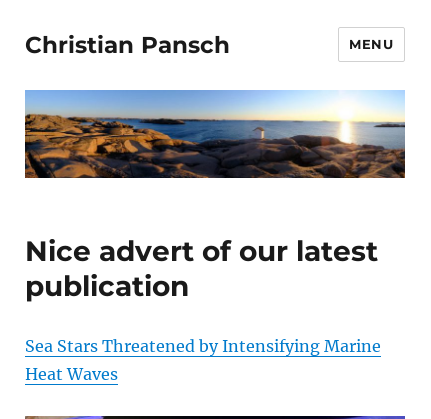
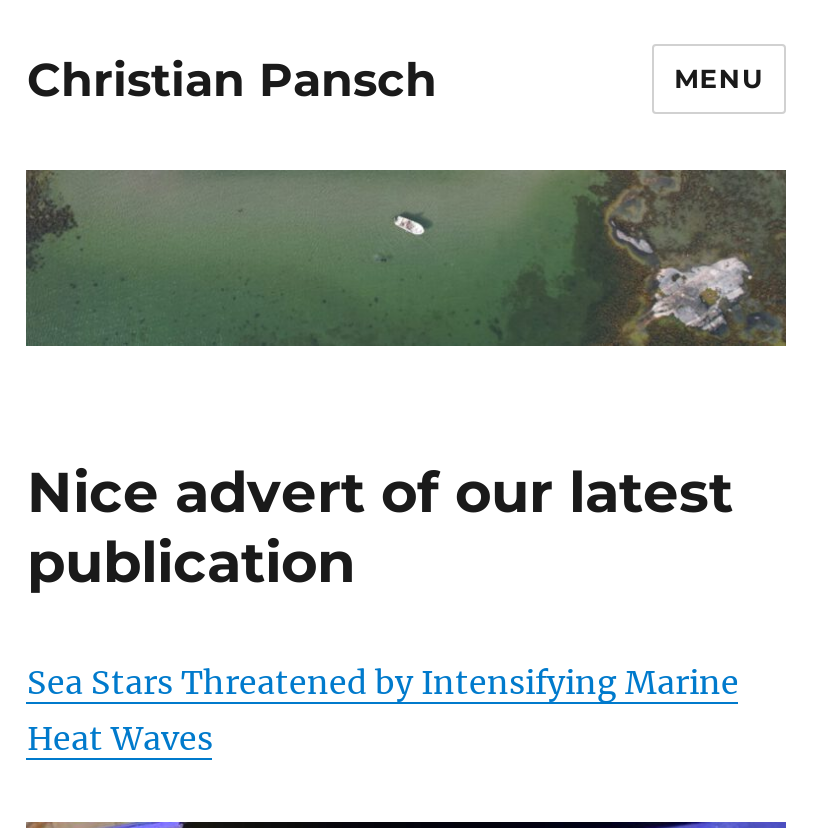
[25,89,405,179] [image] -> [24,168,788,348] [image]

